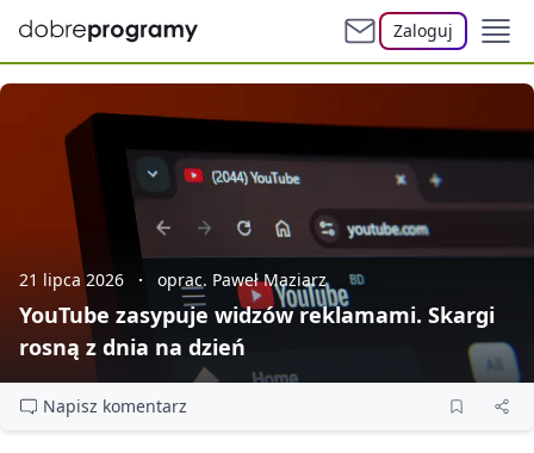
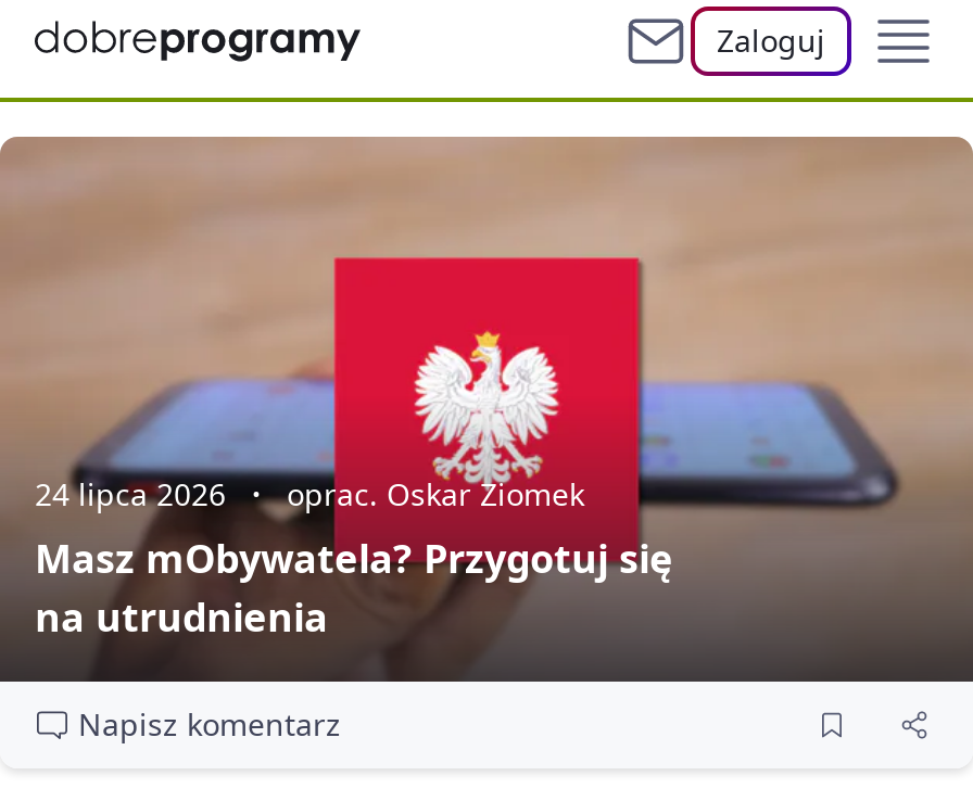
[4,83,530,381] [image] | 21 lipca 2026 | oprac. Paweł Maziarz | YouTube zasypuje widzów reklamami. Skargi | rosną z dnia na dzień -> [7,139,966,682] [image] | 24 lipca 2026 | oprac. Oskar Ziomek | Masz mObywatela? Przygotuj się | na utrudnienia

